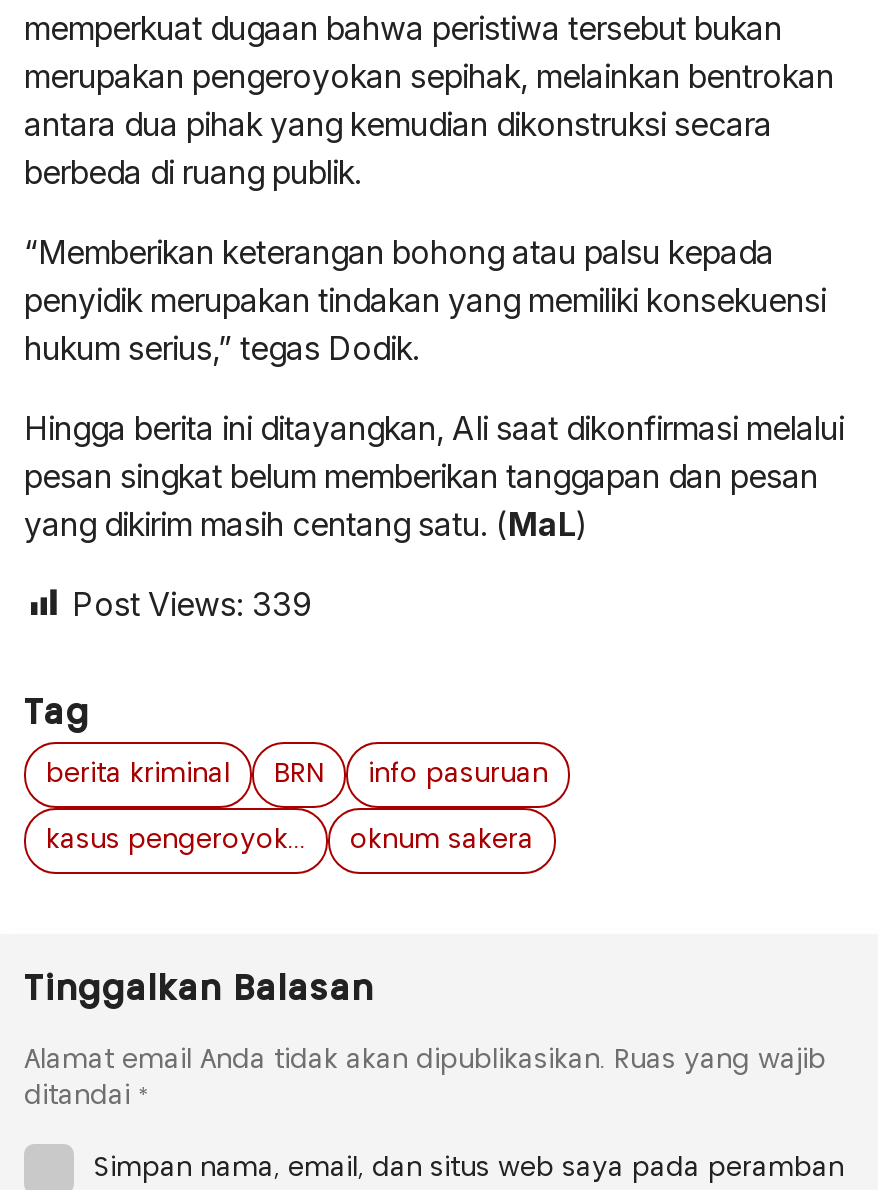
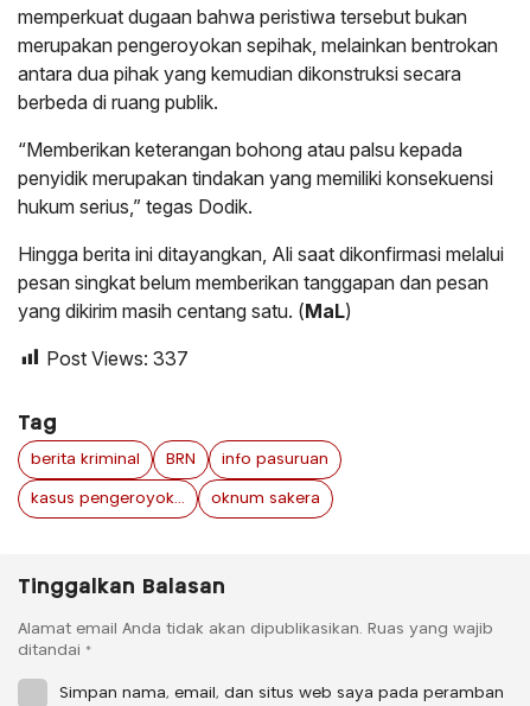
[72,583,312,623] Post Views: 339 -> [46,346,189,370] Post Views: 337

